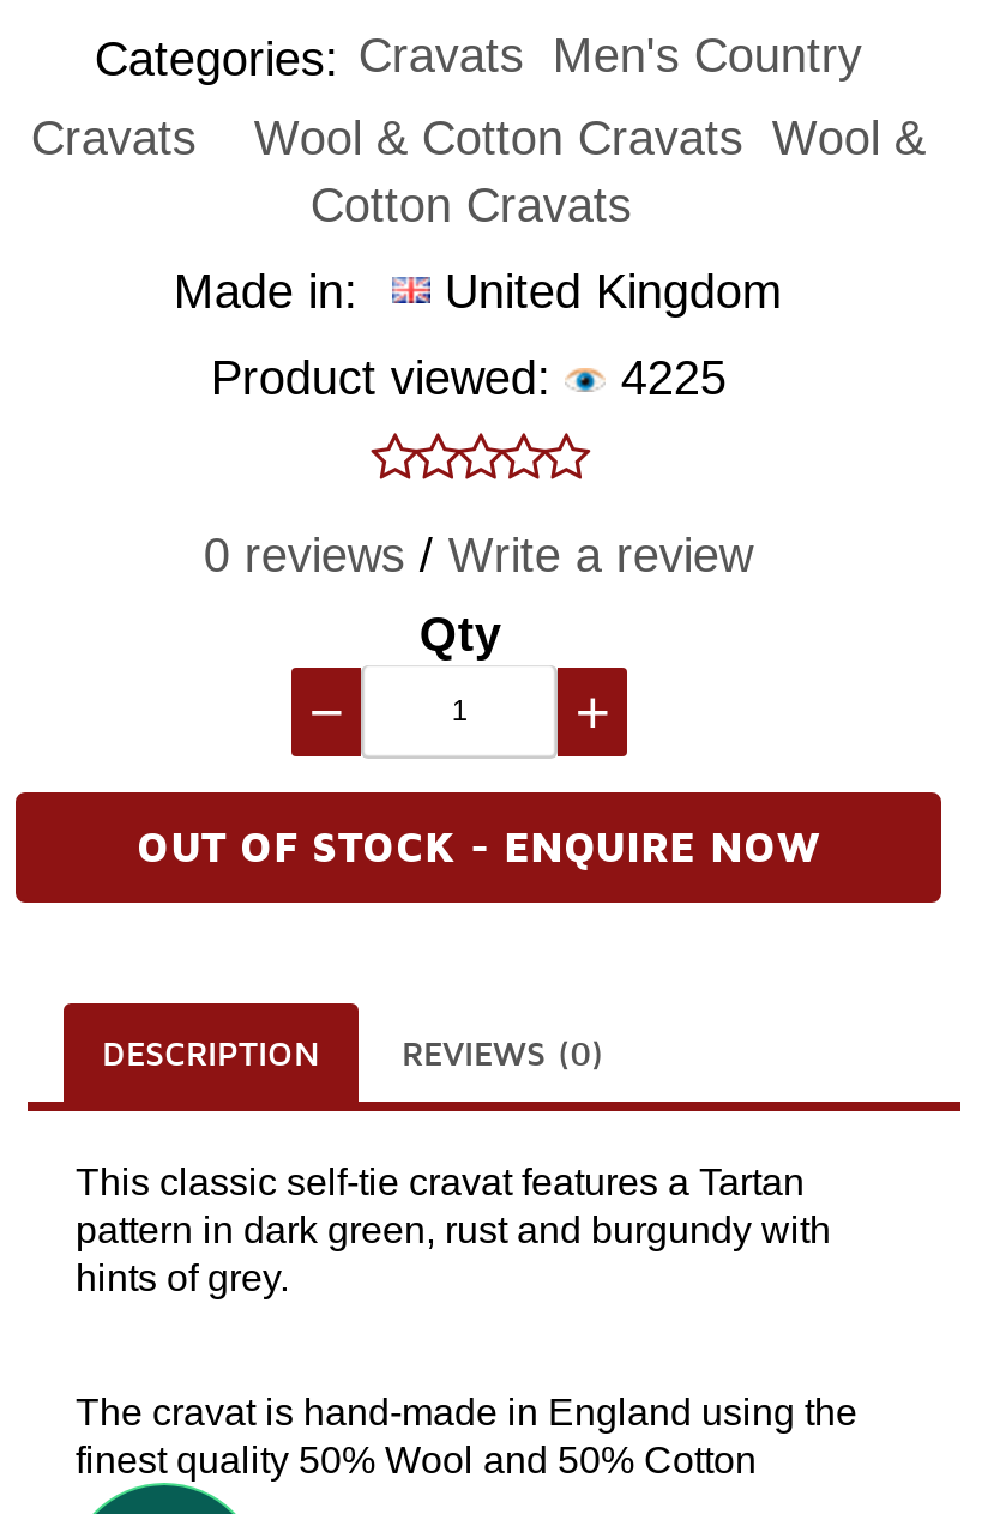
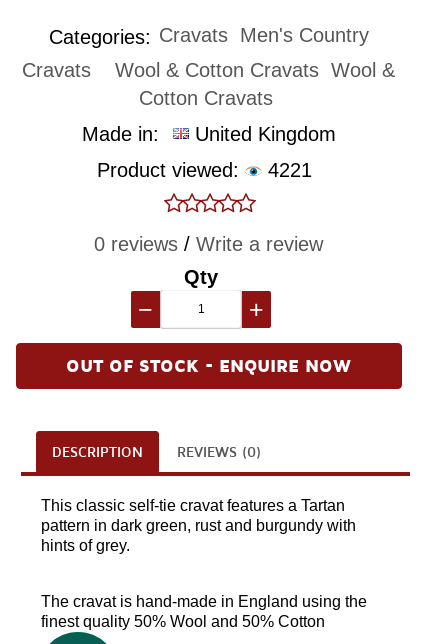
[211,350,726,403] Product viewed: 4225 -> [97,158,312,180] Product viewed: 4221

